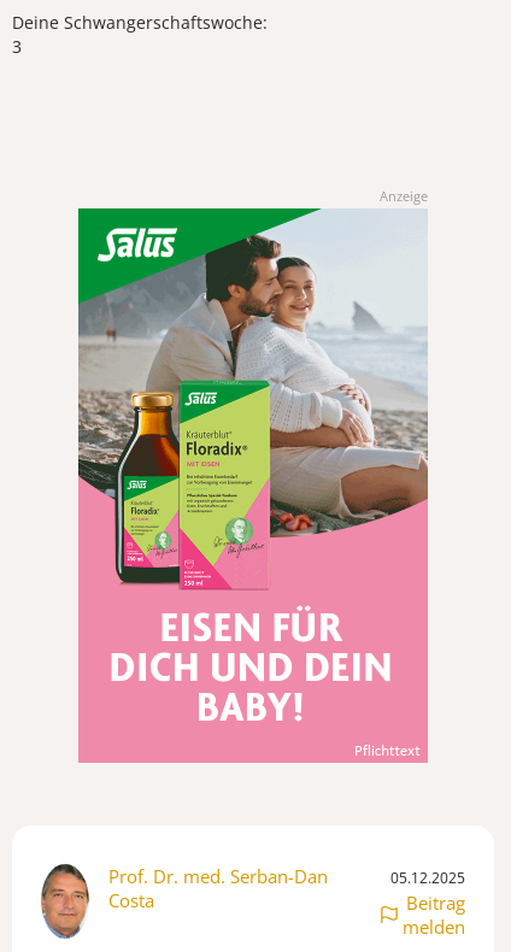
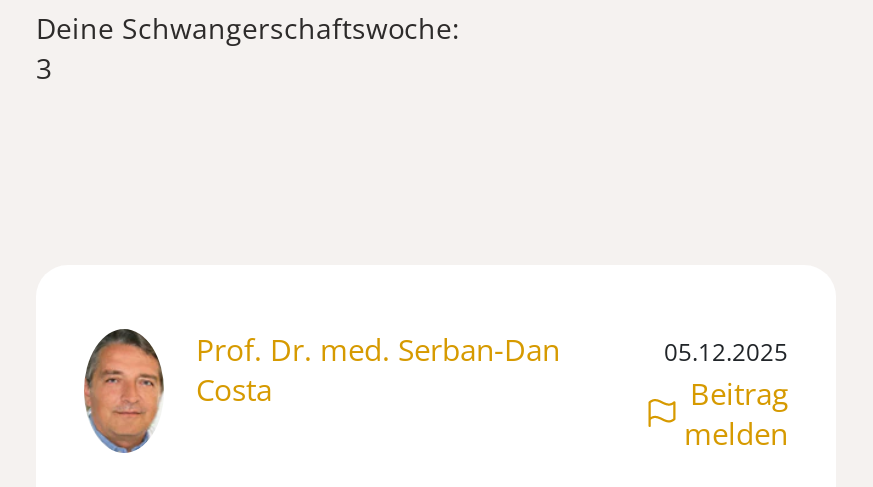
[380,187,428,205] Anzeige -> none
[77,207,429,764] [image] -> none

